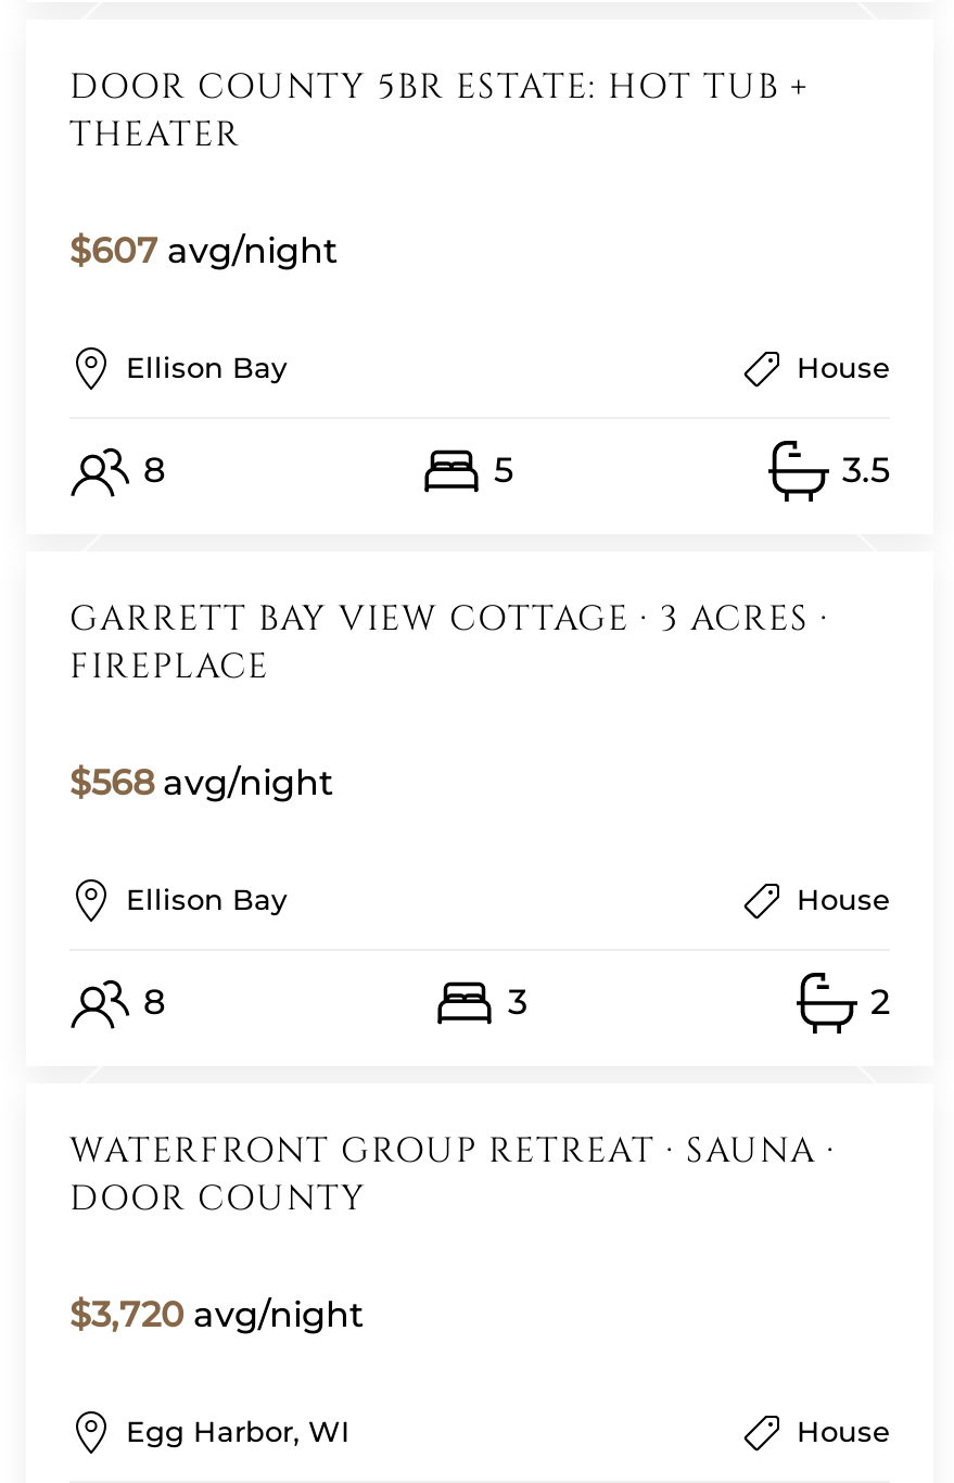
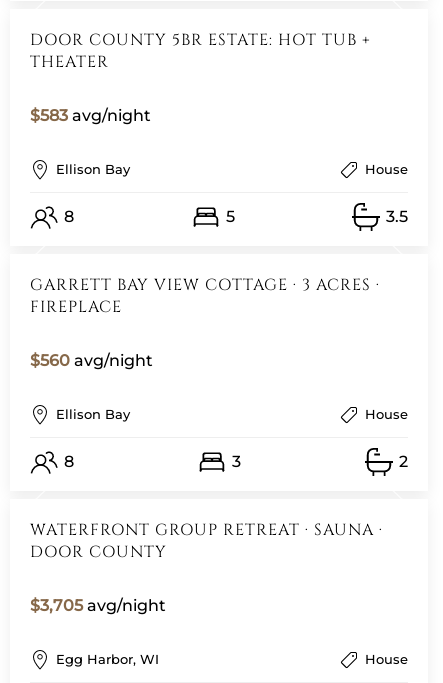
[69,229,339,271] $607 avg/night -> [30,106,151,125] $583 avg/night
[69,761,334,803] $568 avg/night -> [30,351,153,370] $560 avg/night
[69,1293,365,1334] $3,720 avg/night -> [30,596,166,615] $3,705 avg/night

